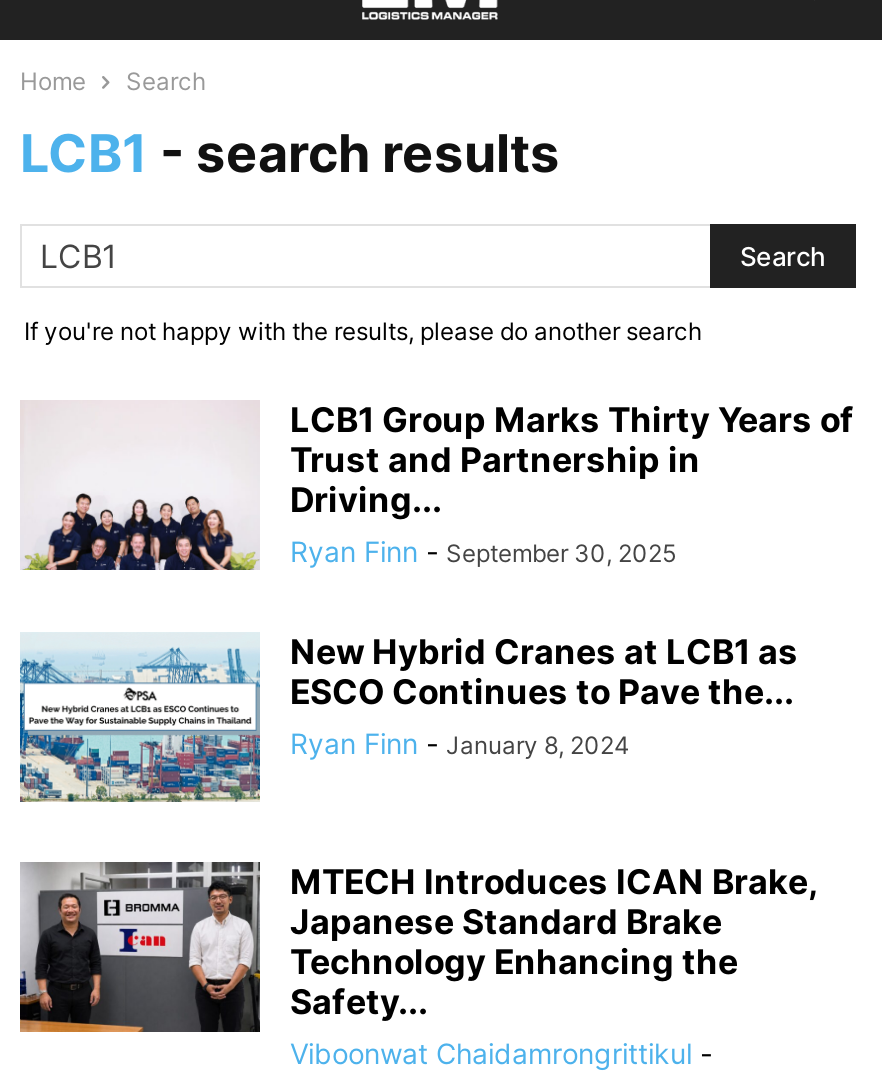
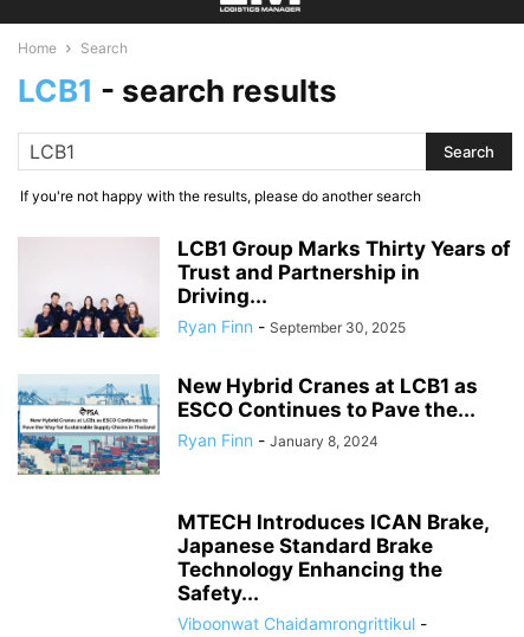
[18,860,262,1034] [image] -> none

